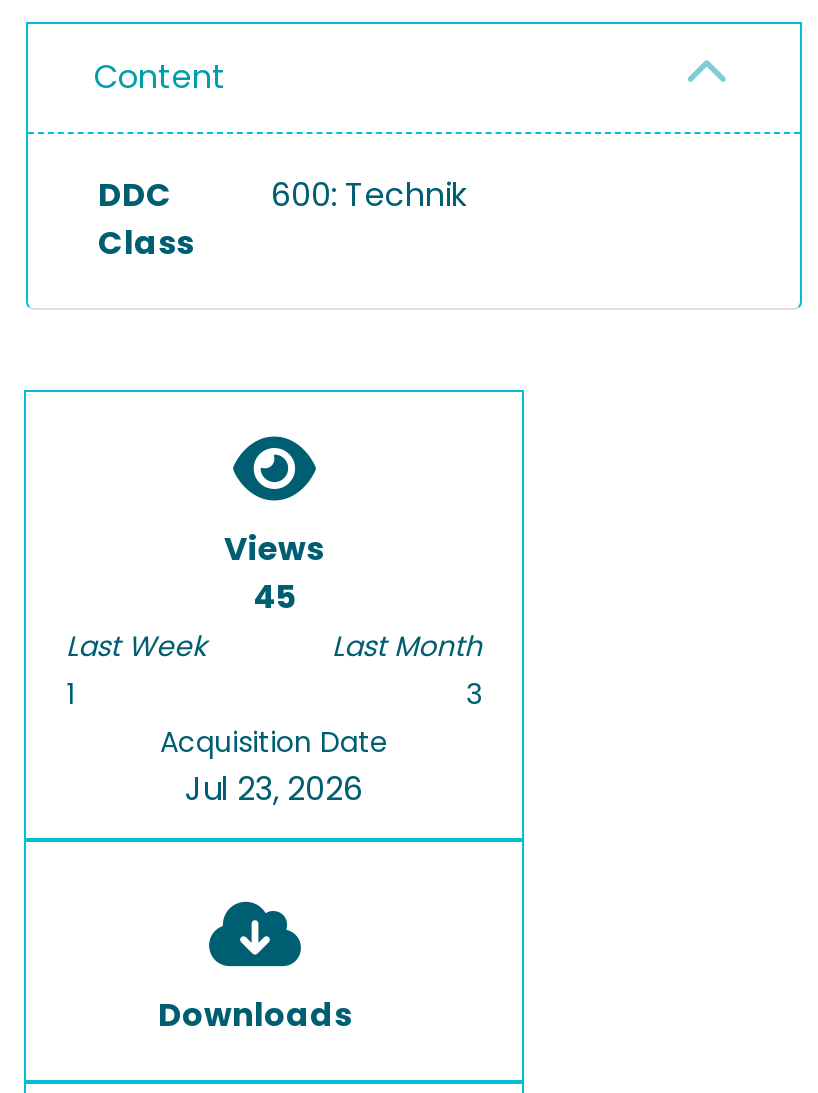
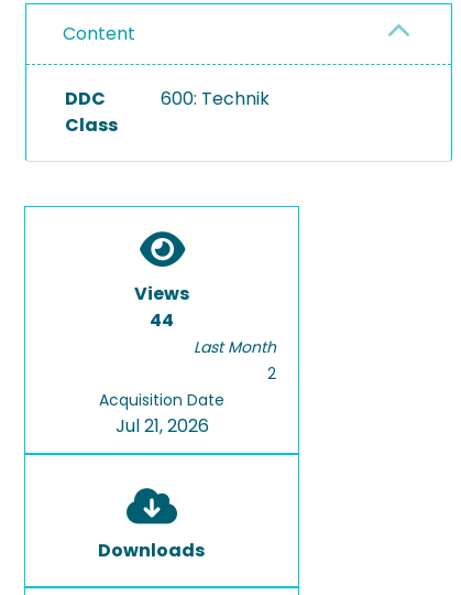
[66,574,295,714] 45 | Last Week | 1 -> [150,307,174,333] 44
[466,674,482,714] 3 -> [267,363,276,385] 2
[185,766,363,812] Jul 23, 2026 -> [115,413,208,439] Jul 21, 2026

